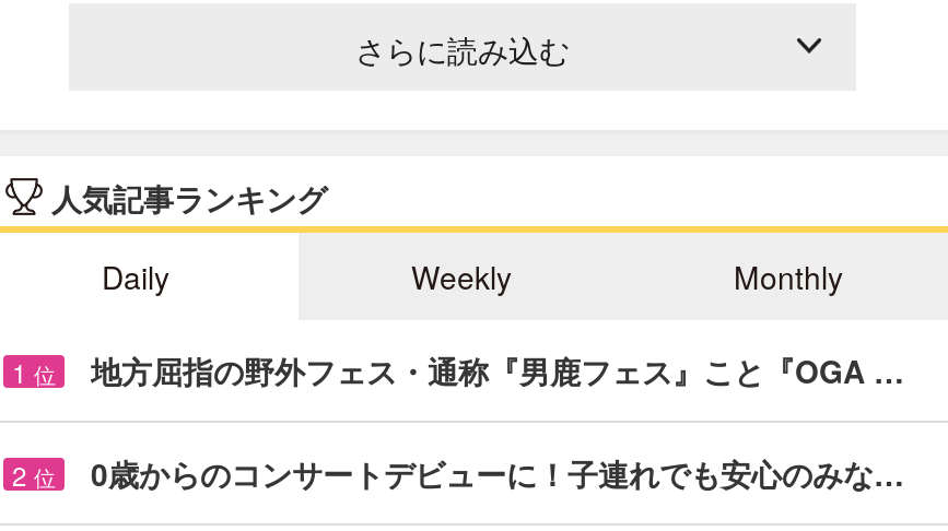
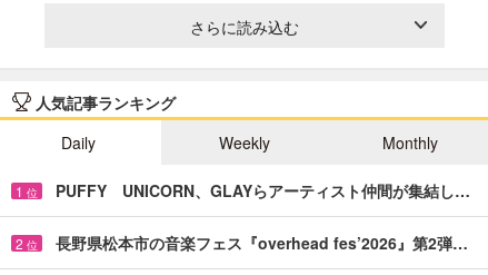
[91,348,904,392] 地方屈指の野外フェス・通称『男鹿フェス』こと『OGA … -> [56,179,470,201] PUFFY UNICORN、GLAYらアーティスト仲間が集結し…
[91,451,904,495] 0歳からのコンサートデビューに！子連れでも安心のみな… -> [56,231,468,254] 長野県松本市の音楽フェス『overhead fes’2026』第2弾…

